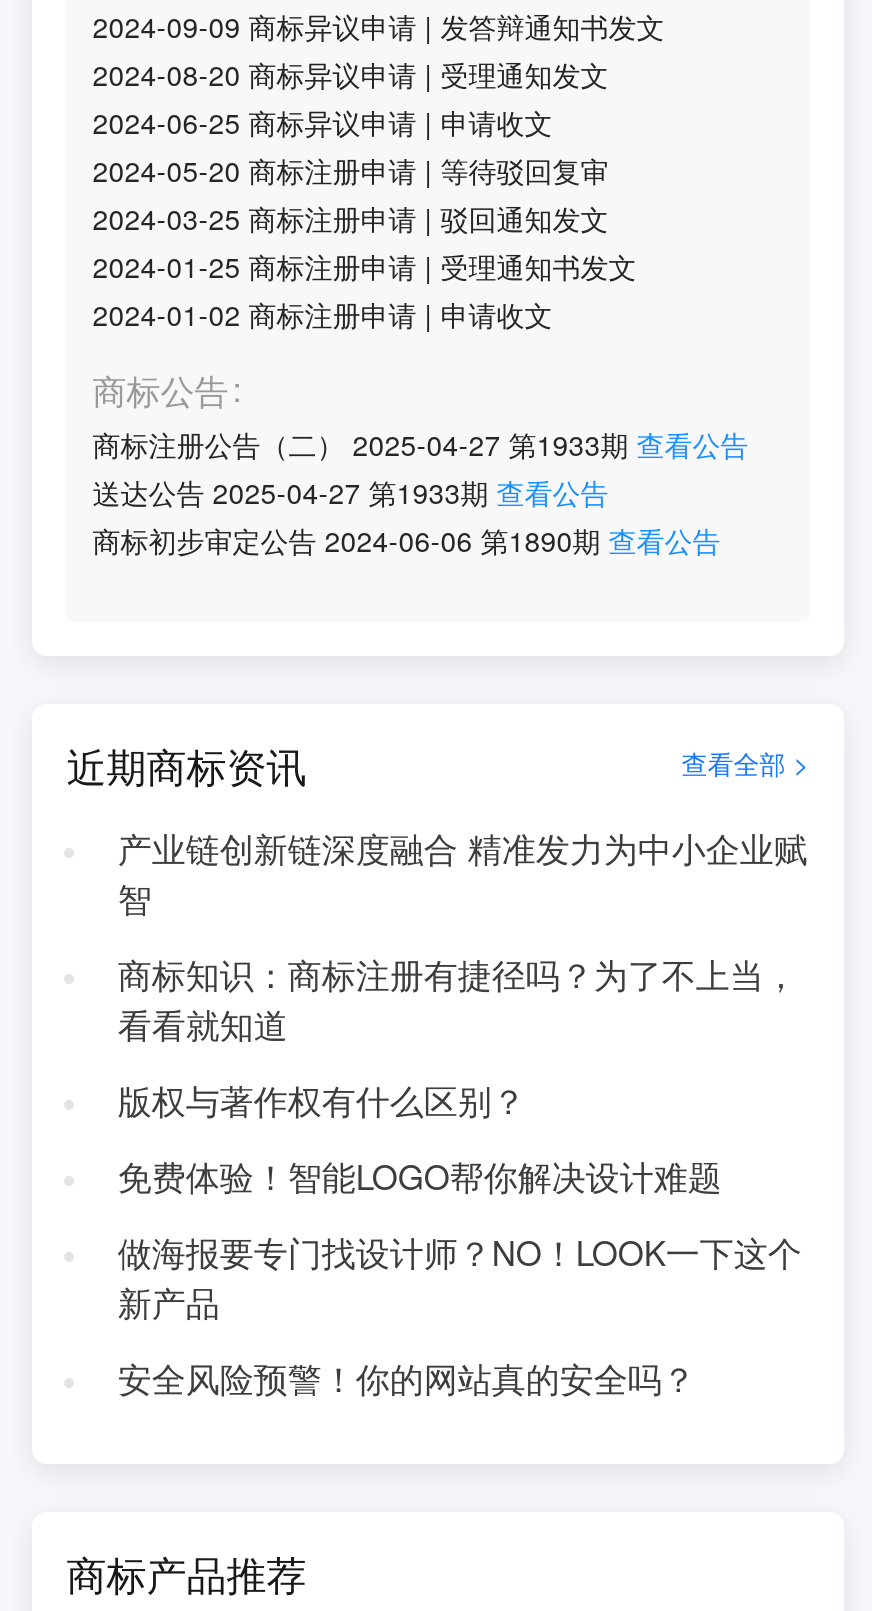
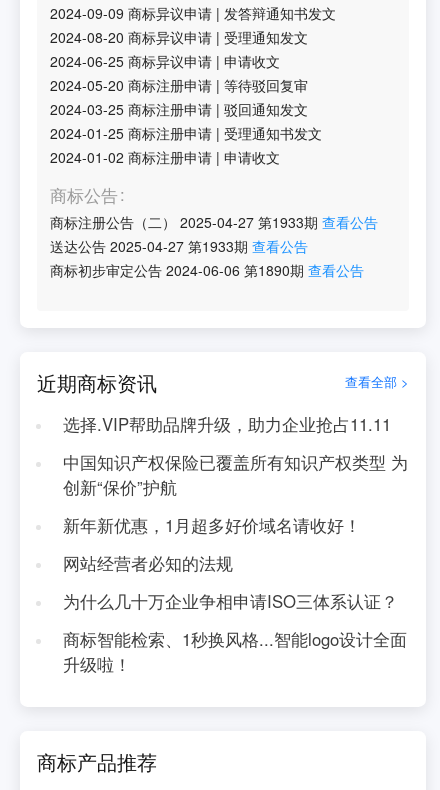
[118,824,808,922] 产业链创新链深度融合 精准发力为中小企业赋 | 智 -> [63,412,391,436] 选择.VIP帮助品牌升级，助力企业抢占11.11
[118,950,798,1048] 商标知识：商标注册有捷径吗？为了不上当， | 看看就知道 -> [63,450,408,499] 中国知识产权保险已覆盖所有知识产权类型 为 | 创新“保价”护航
[118,1076,526,1124] 版权与著作权有什么区别？ -> [63,513,361,537] 新年新优惠，1月超多好价域名请收好！
[118,1152,722,1200] 免费体验！智能LOGO帮你解决设计难题 -> [63,551,233,575] 网站经营者必知的法规
[118,1228,802,1326] 做海报要专门找设计师？NO！LOOK一下这个 | 新产品 -> [63,589,398,613] 为什么几十万企业争相申请ISO三体系认证？
[118,1354,696,1402] 安全风险预警！你的网站真的安全吗？ -> [63,627,407,676] 商标智能检索、1秒换风格...智能logo设计全面 | 升级啦！

